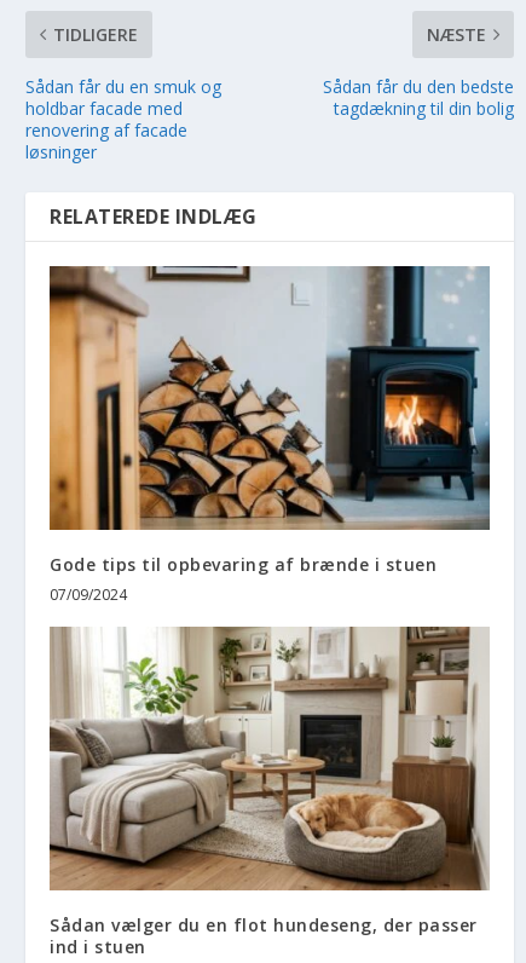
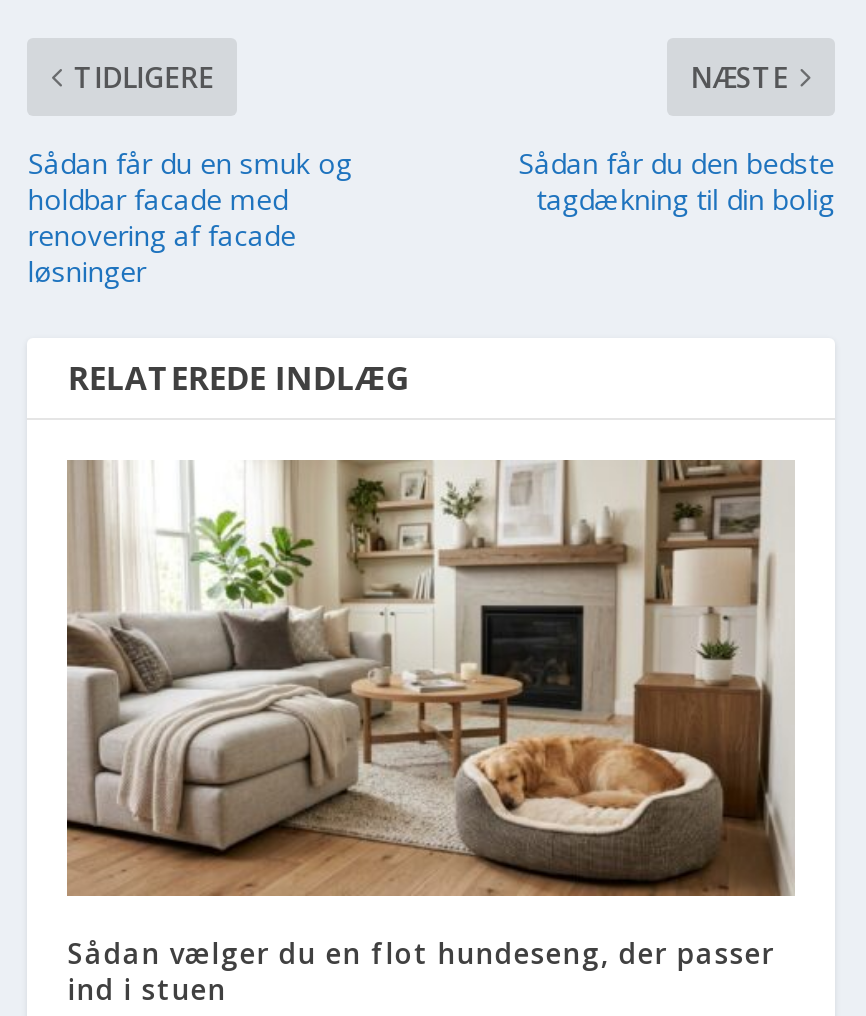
[48,265,491,605] [image] | Gode tips til opbevaring af brænde i stuen | 07/09/2024 -> none

